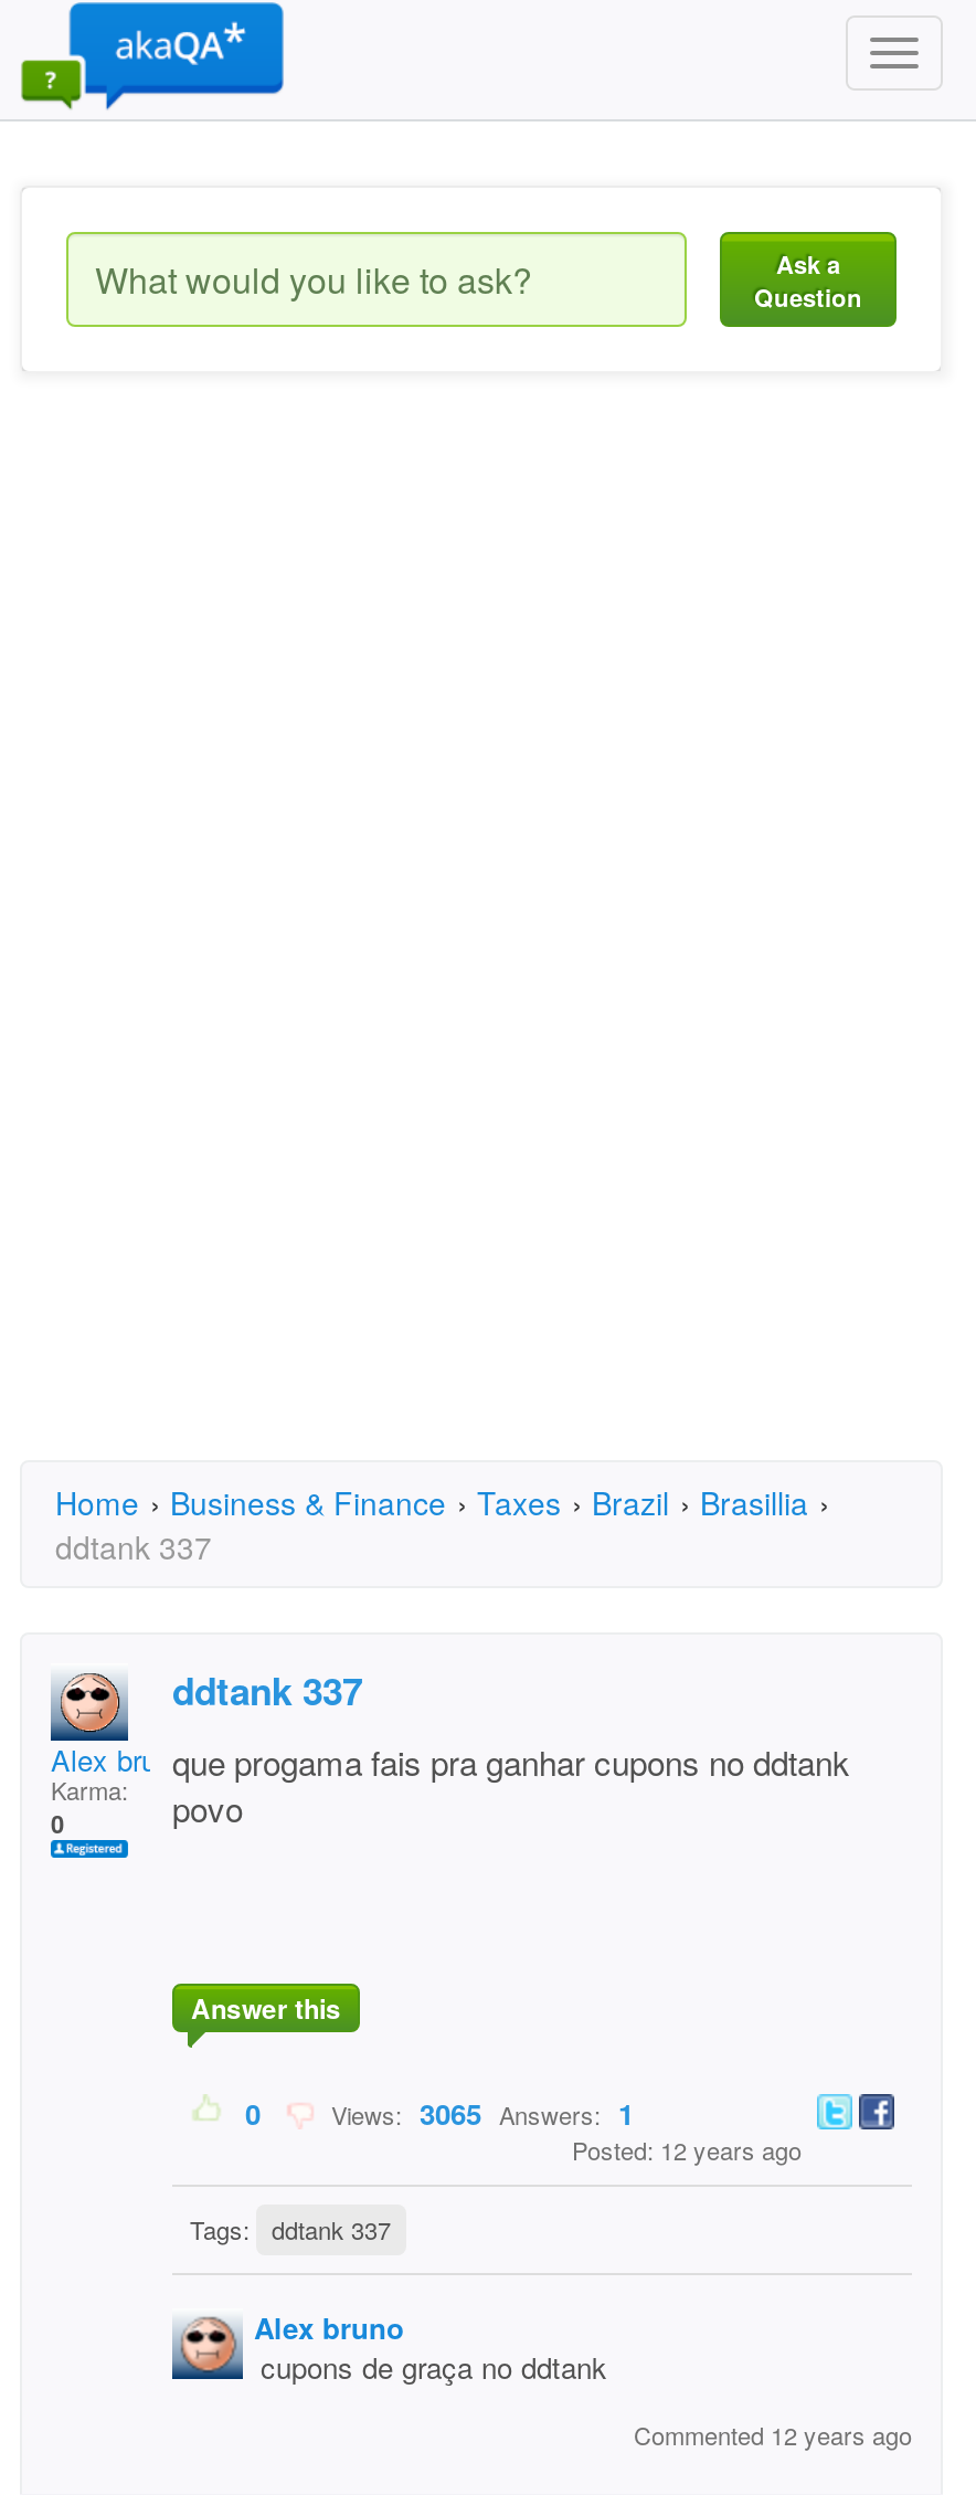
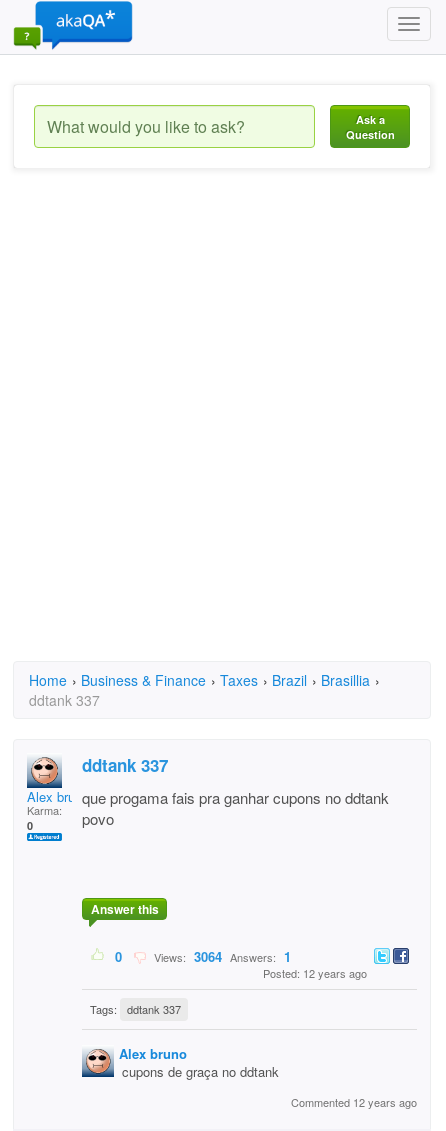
[318,2092,634,2134] Views: 3065 Answers: 1 -> [148,947,291,966] Views: 3064 Answers: 1

